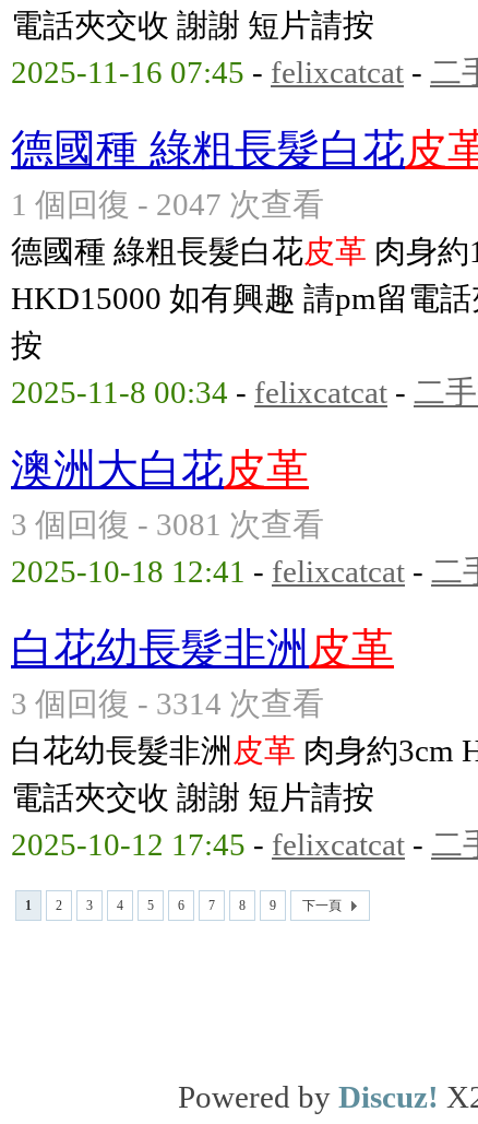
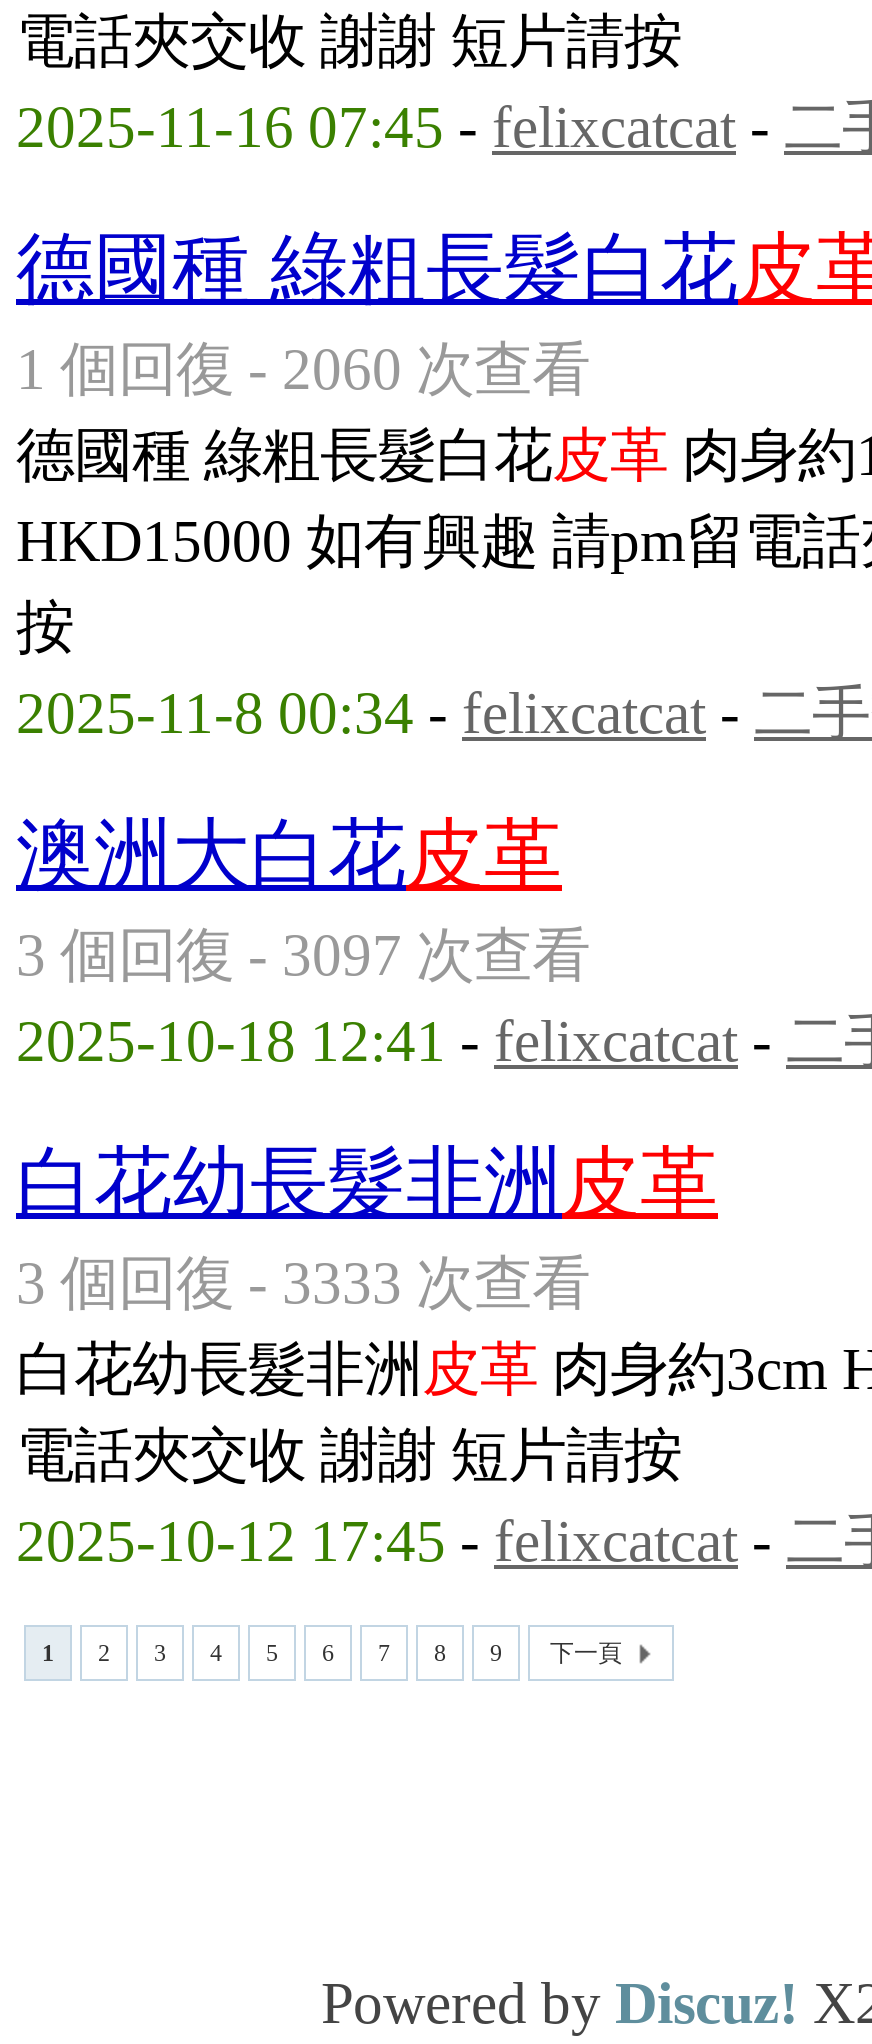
[11,187,324,222] 1 個回復 - 2047 次查看 -> [16,337,590,401] 1 個回復 - 2060 次查看
[11,507,324,542] 3 個回復 - 3081 次查看 -> [16,923,590,987] 3 個回復 - 3097 次查看
[11,686,324,721] 3 個回復 - 3314 次查看 -> [16,1251,590,1315] 3 個回復 - 3333 次查看

